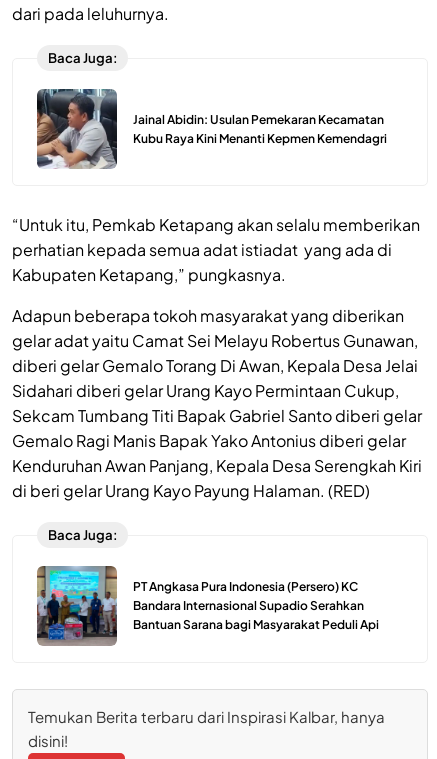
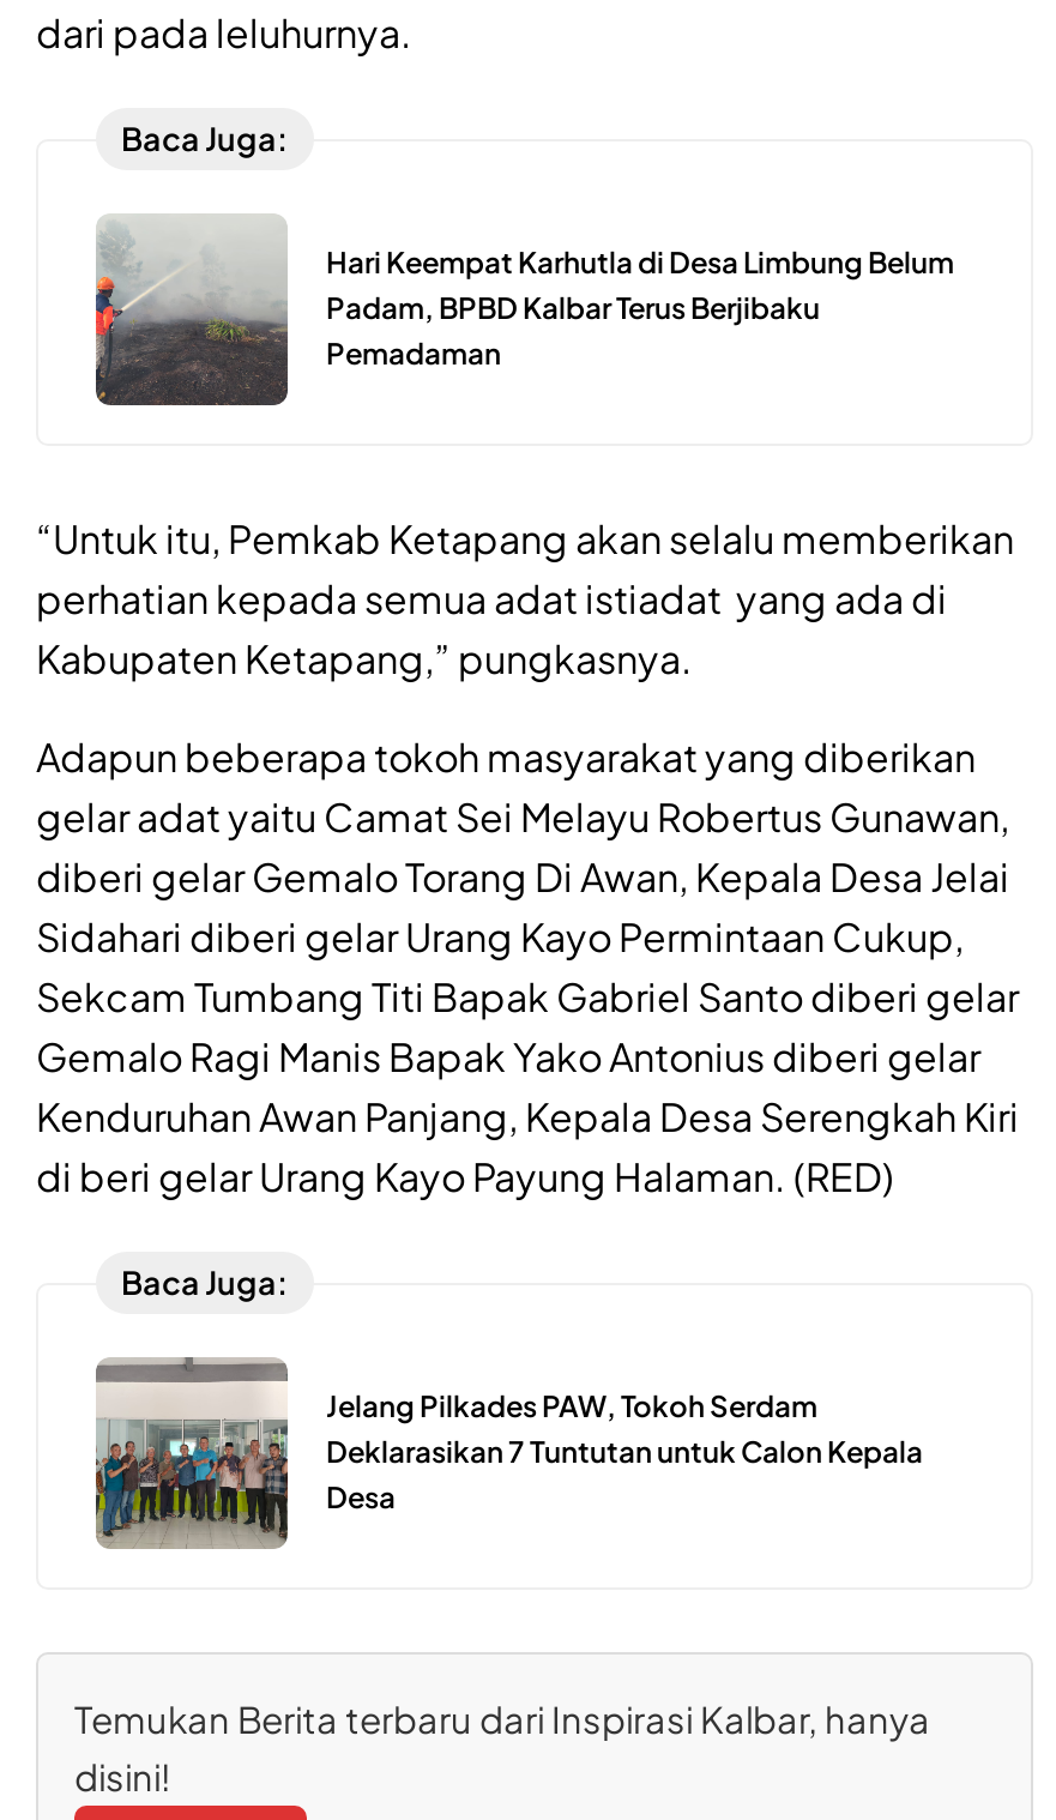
[36,88,387,169] [image] | Jainal Abidin: Usulan Pemekaran Kecamatan | Kubu Raya Kini Menanti Kepmen Kemendagri -> [93,213,954,408] [image] | Hari Keempat Karhutla di Desa Limbung Belum | Padam, BPBD Kalbar Terus Berjibaku | Pemadaman
[36,566,379,644] [image] | PT Angkasa Pura Indonesia (Persero) KC | Bandara Internasional Supadio Serahkan | Bantuan Sarana bagi Masyarakat Peduli Api -> [93,1357,923,1544] [image] | Jelang Pilkades PAW, Tokoh Serdam | Deklarasikan 7 Tuntutan untuk Calon Kepala | Desa

